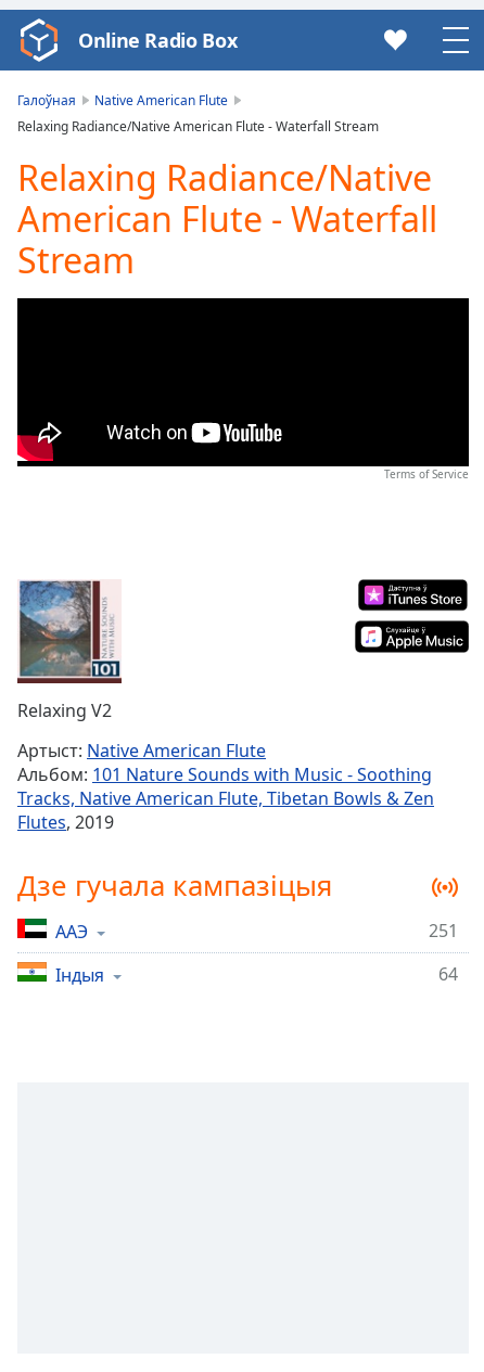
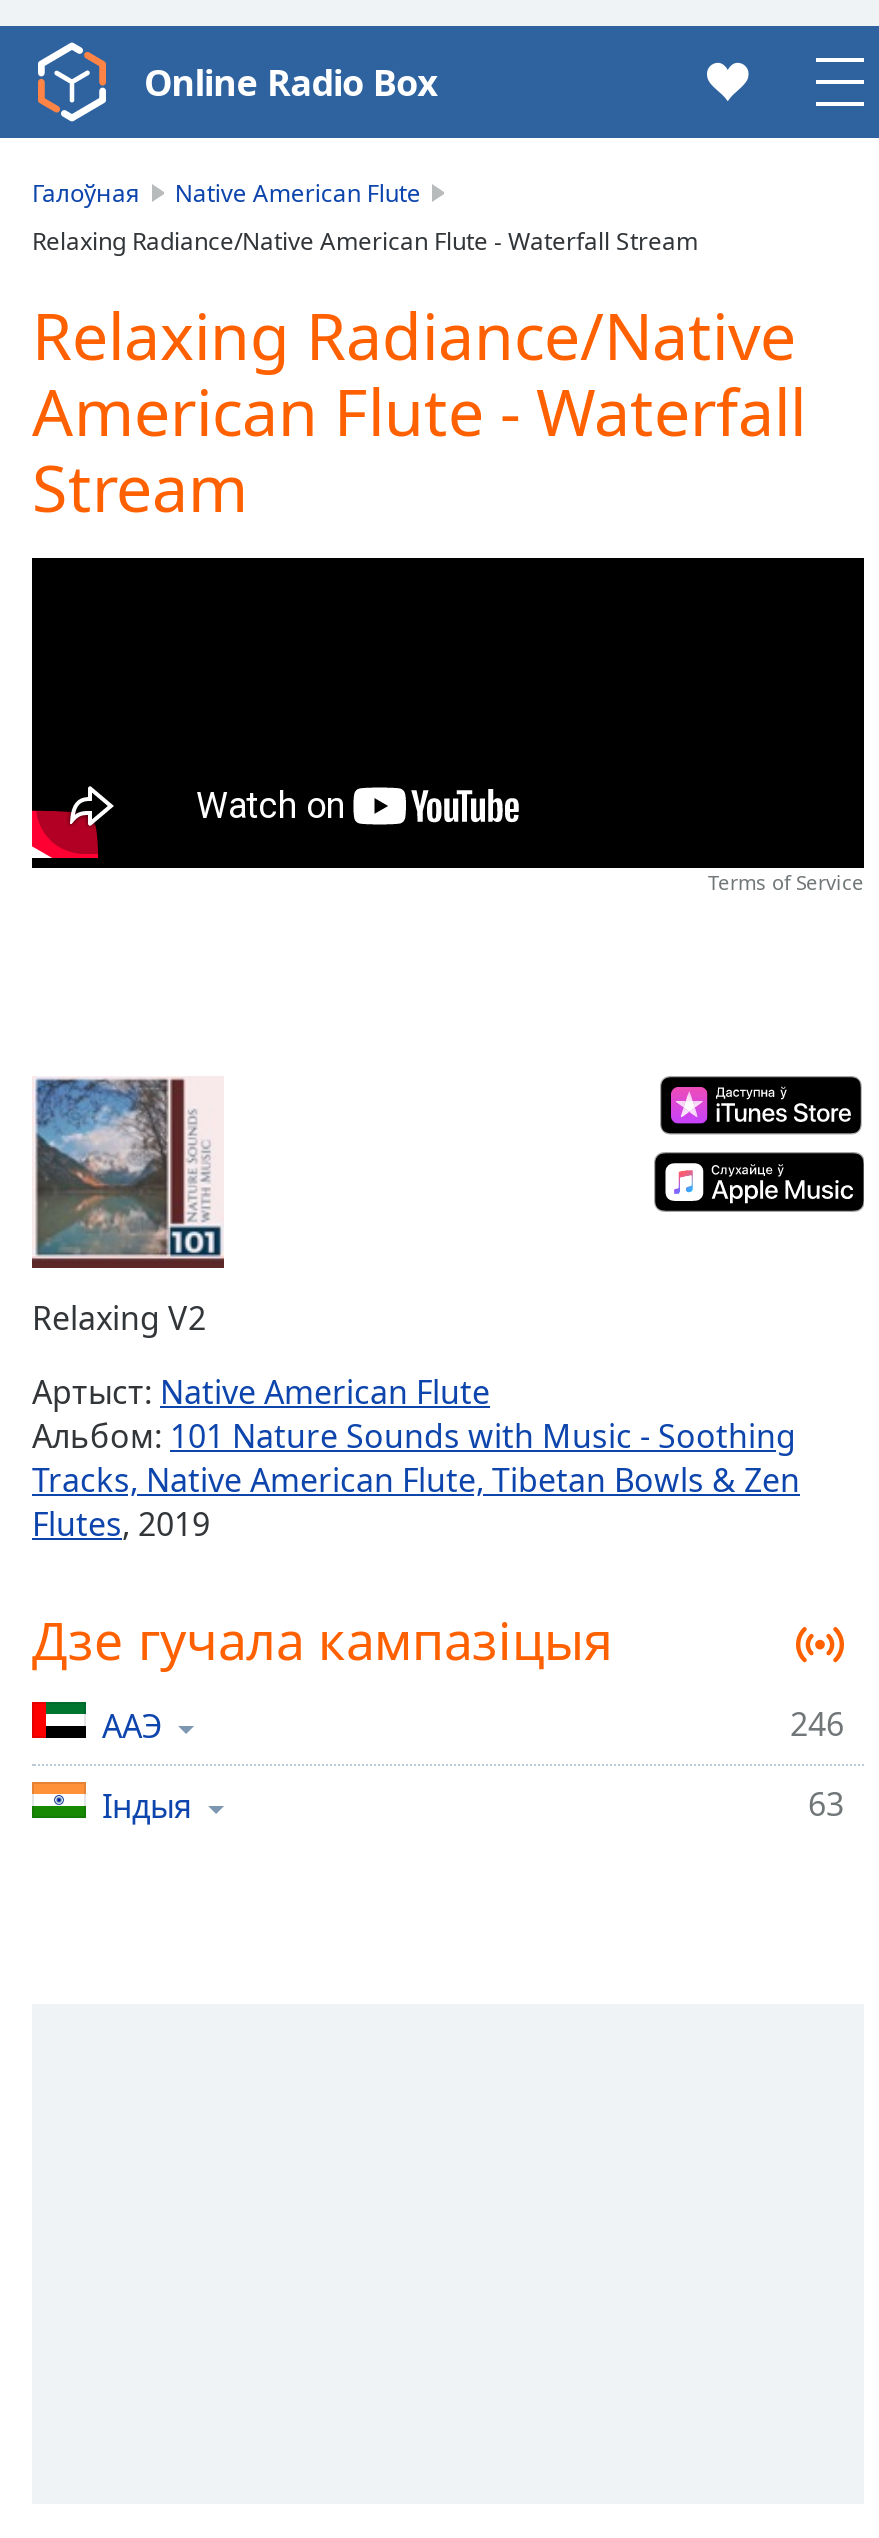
[429,919,458,943] 251 -> [790,1702,844,1746] 246
[438,962,458,986] 64 -> [808,1782,844,1826] 63

